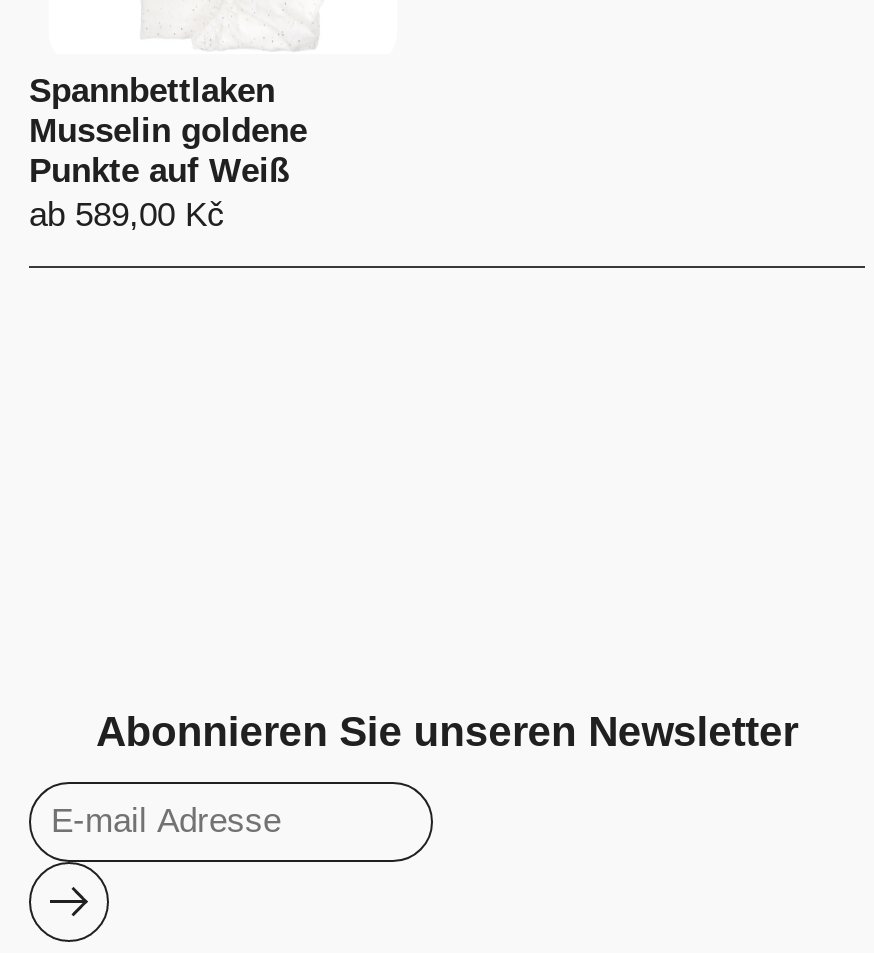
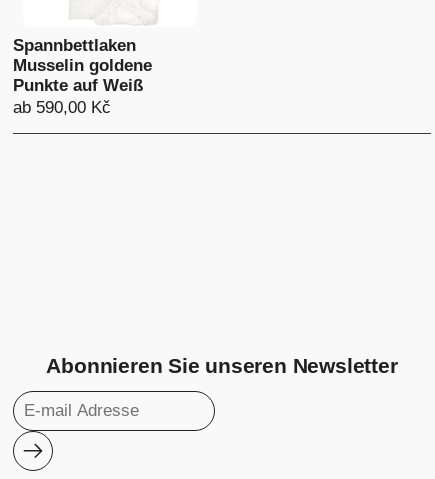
[29,196,225,234] ab 589,00 Kč -> [13,98,111,117] ab 590,00 Kč

